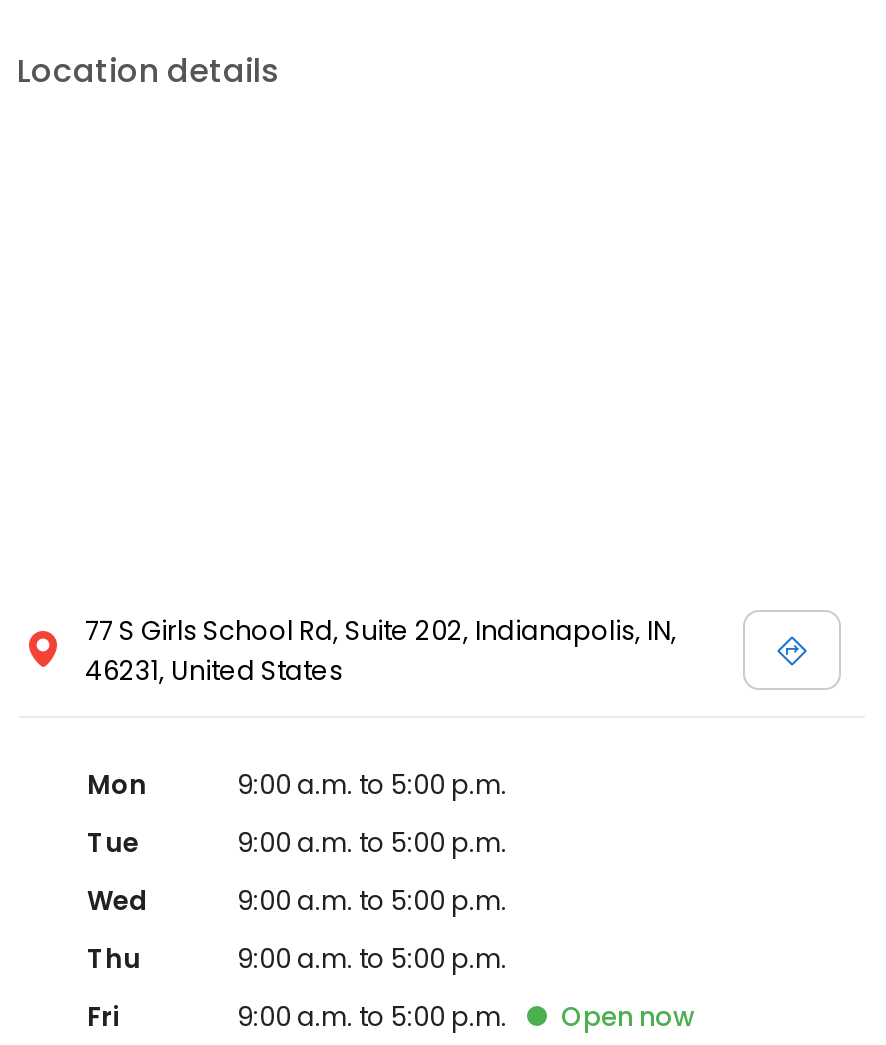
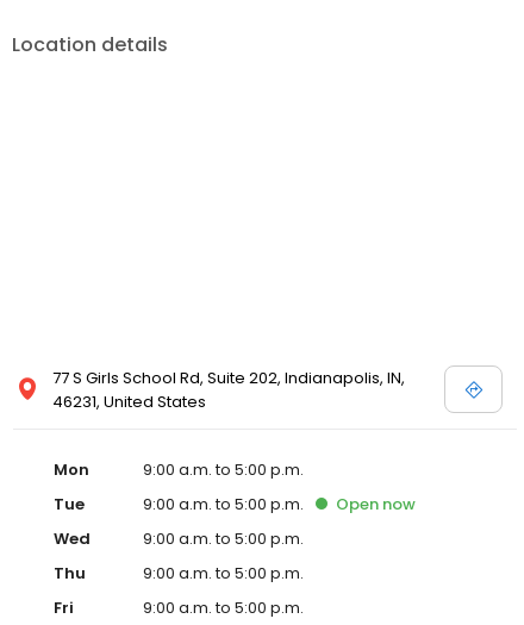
moved [561,998,695,1036] -> [336,493,416,515]: Open now

